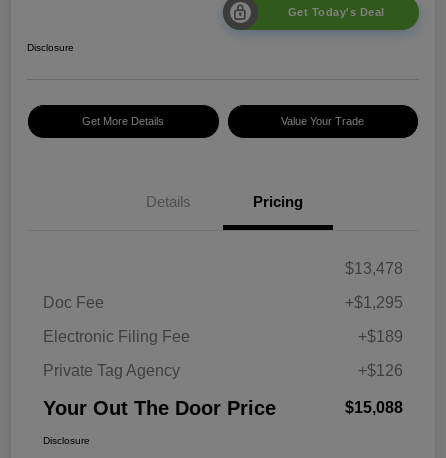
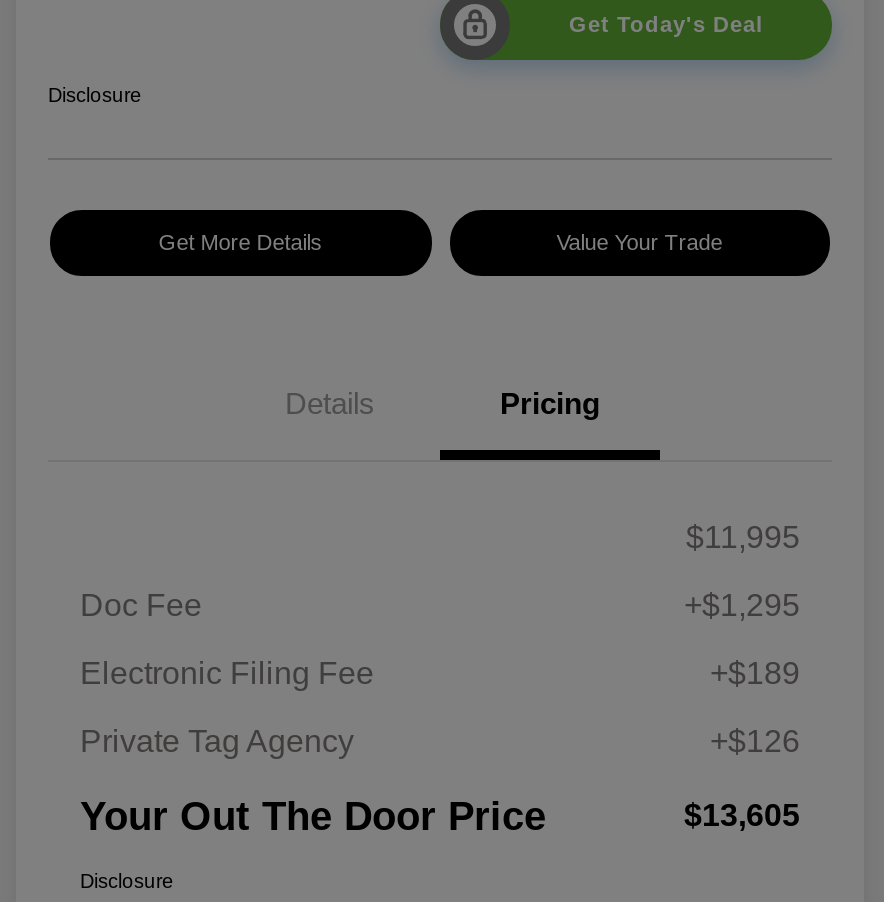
[345,259,403,276] $13,478 -> [686,519,800,553] $11,995
[345,398,403,415] $15,088 -> [684,797,800,831] $13,605

